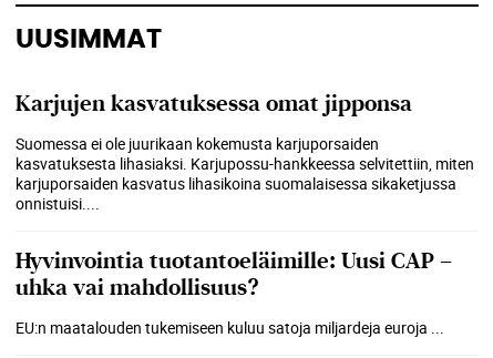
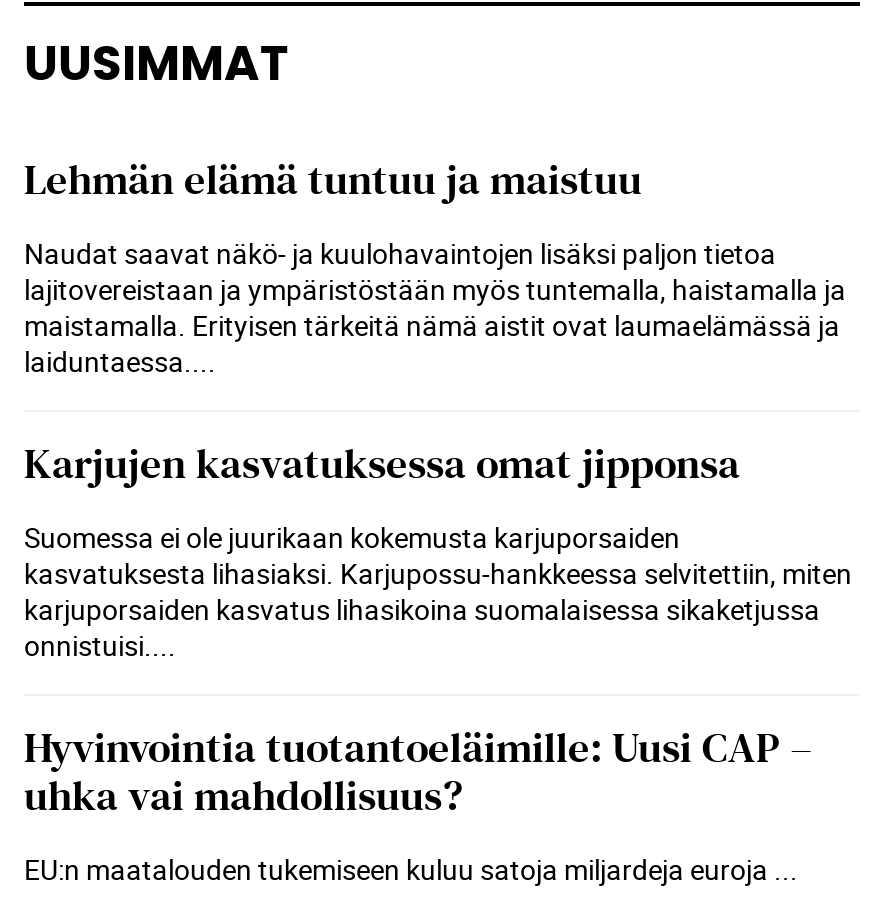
none -> [24,156,846,380] Lehmän elämä tuntuu ja maistuu | Naudat saavat näkö- ja kuulohavaintojen lisäksi paljon tietoa | lajitovereistaan ja ympäristöstään myös tuntemalla, haistamalla ja | maistamalla. Erityisen tärkeitä nämä aistit ovat laumaelämässä ja | laiduntaessa....

